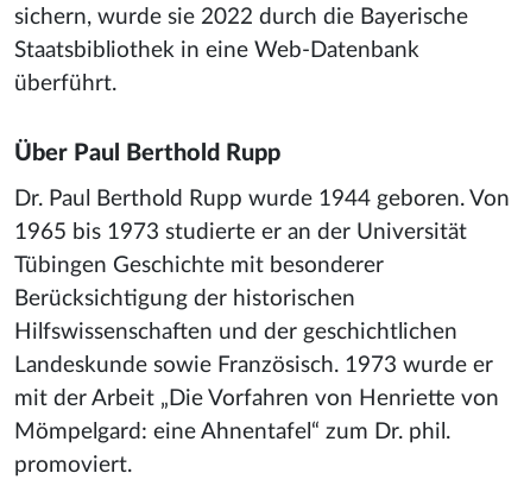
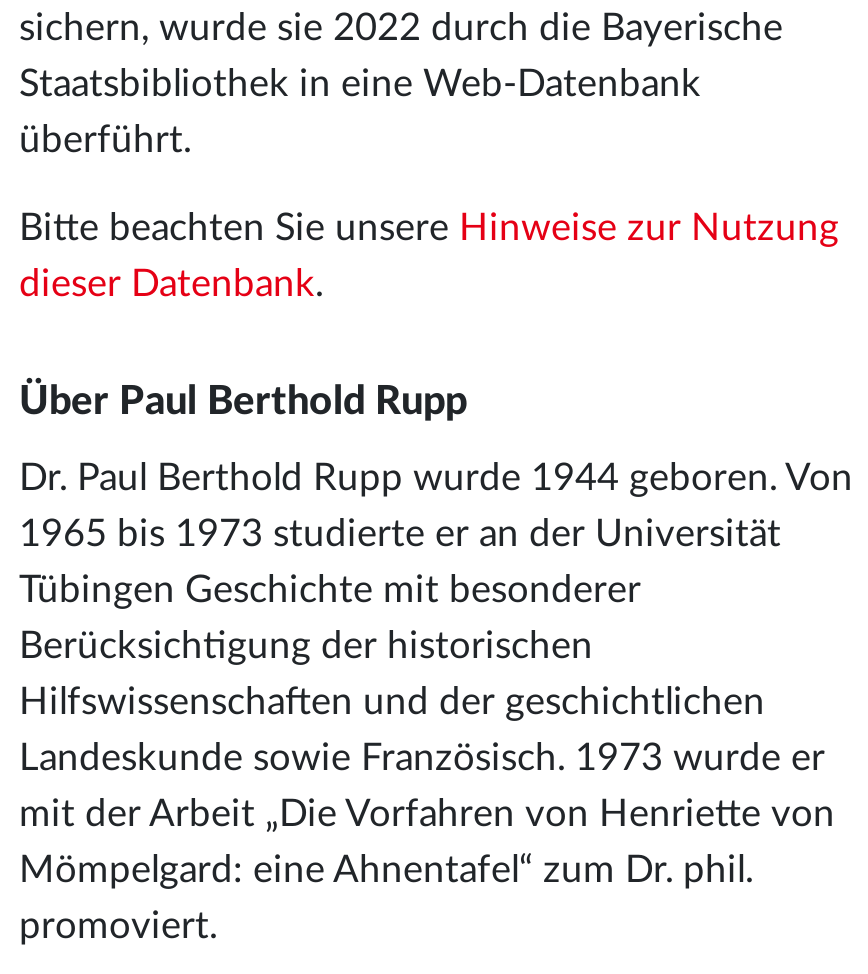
none -> [19,209,839,303] Bitte beachten Sie unsere Hinweise zur Nutzung | dieser Datenbank.

